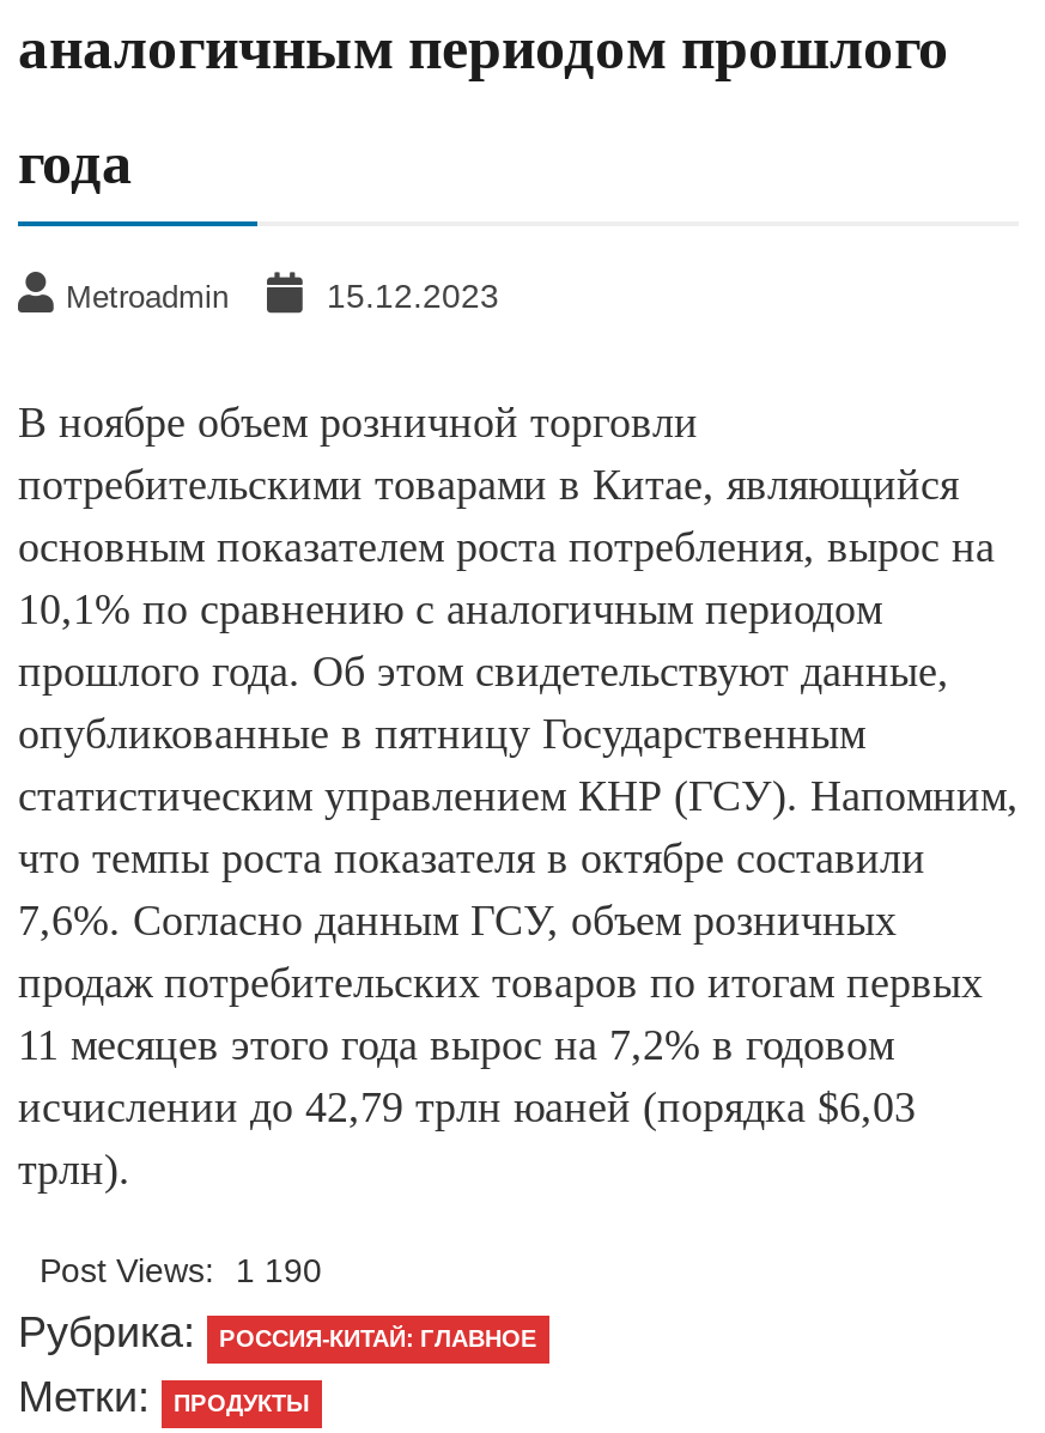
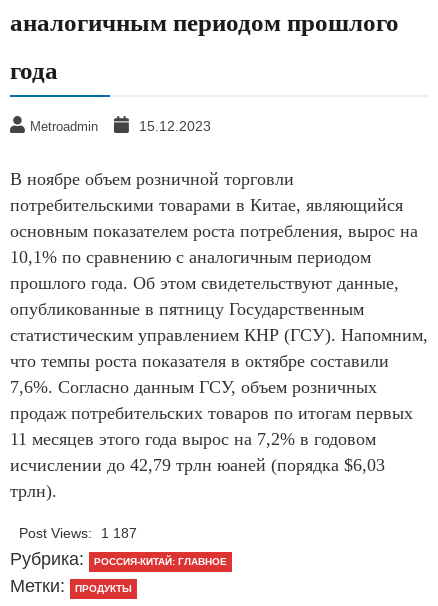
[40,1250,322,1288] Post Views: 1 190 -> [19,525,137,541] Post Views: 1 187

